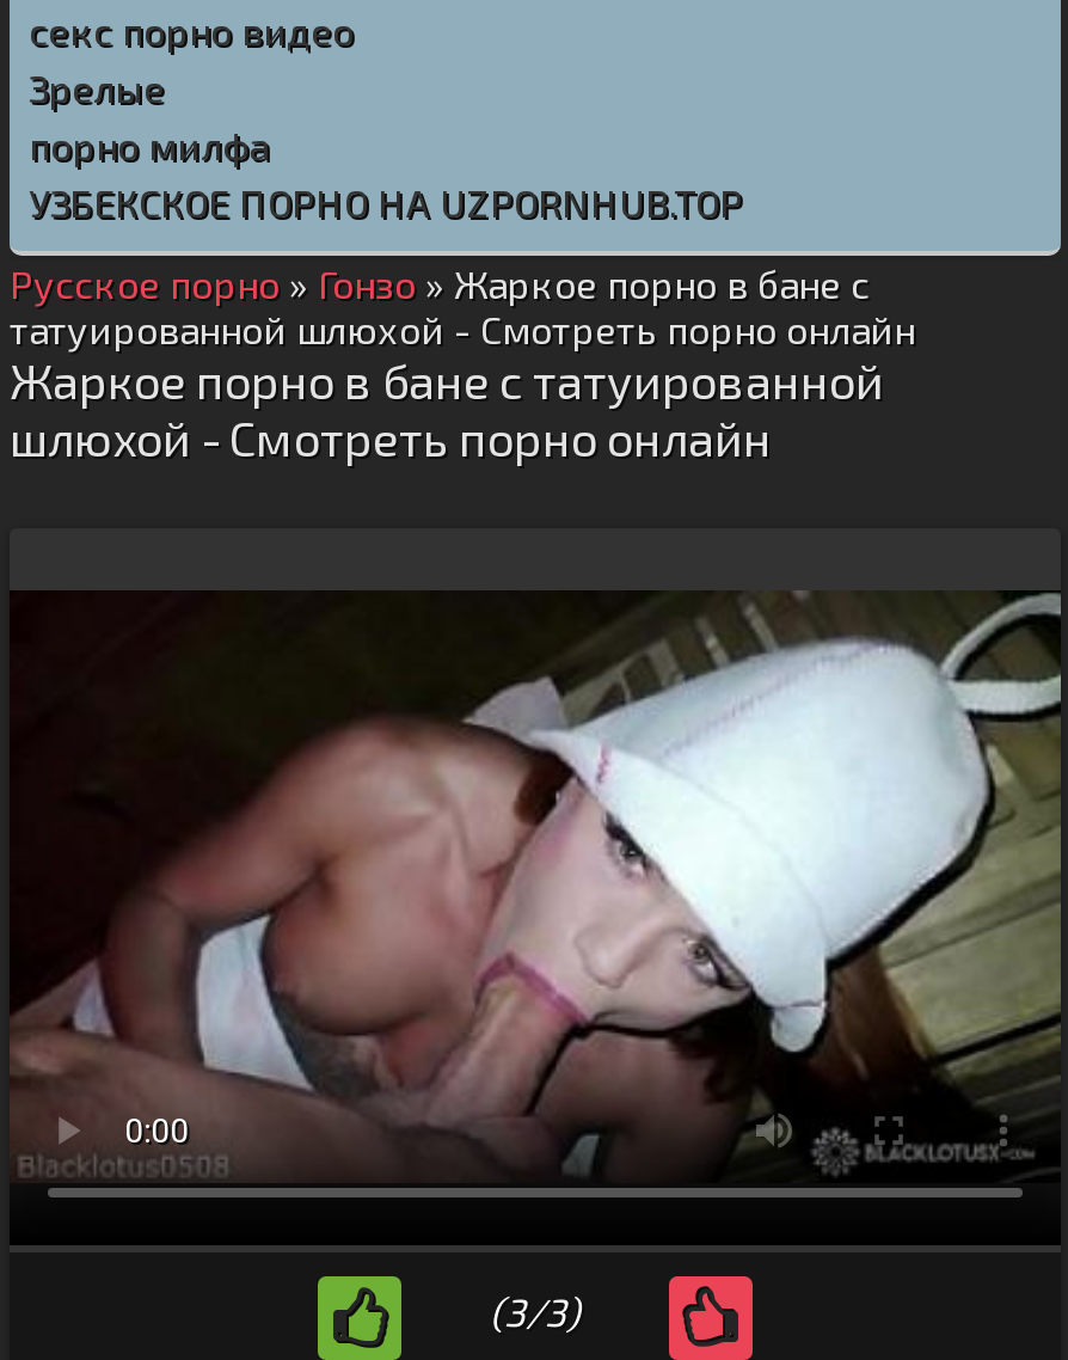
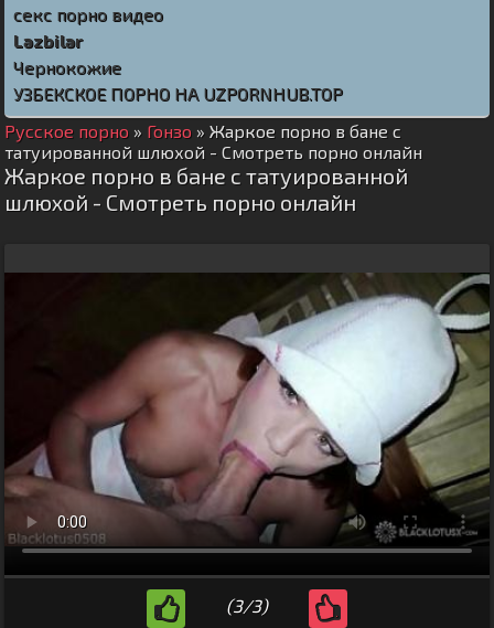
[29,65,268,168] Зрелые | порно милфа -> [13,30,121,77] Ləzbilər | Чернокожие

